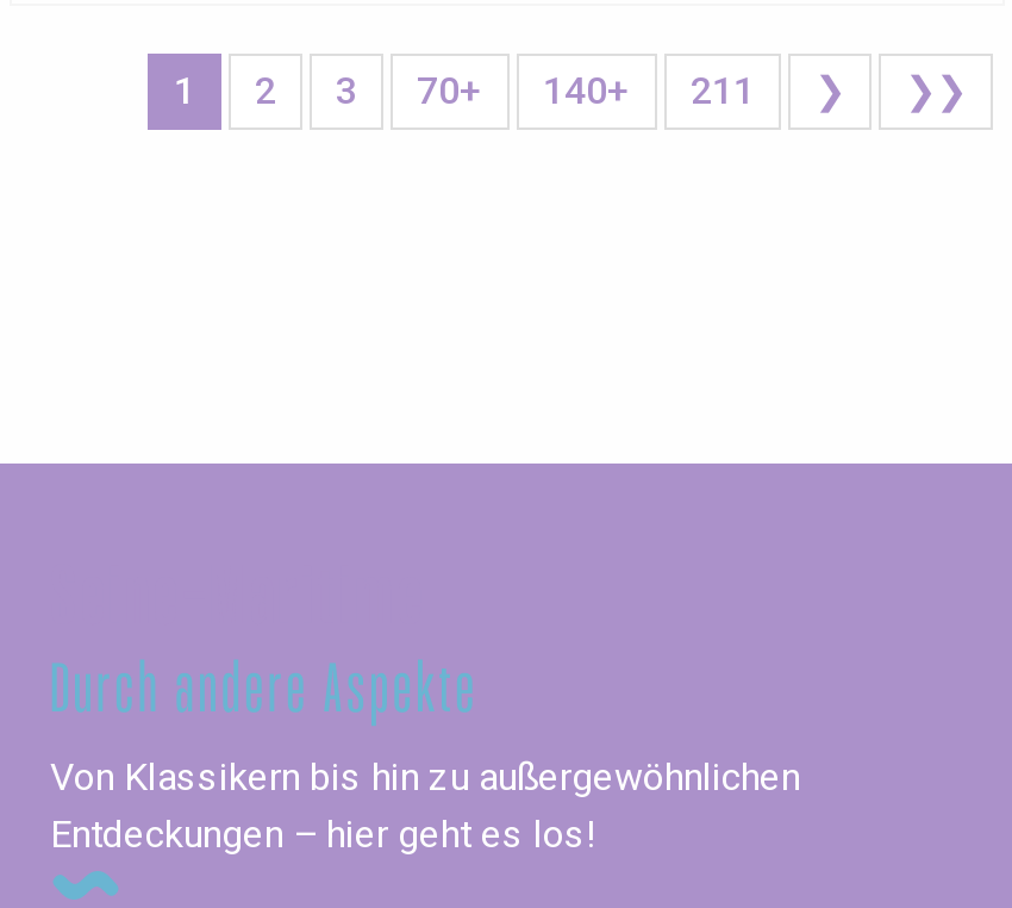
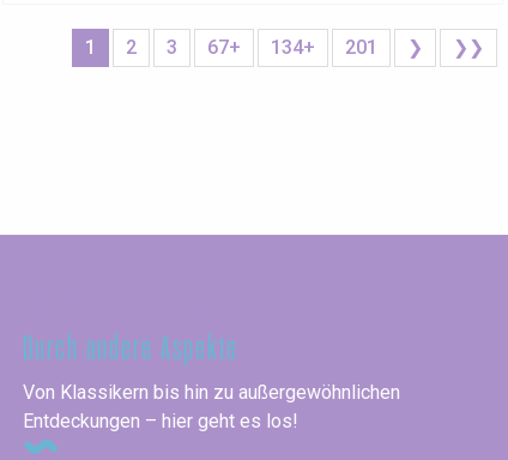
[417,67,483,112] 70+ -> [207,36,241,58] 67+
[543,67,631,112] 140+ -> [271,36,315,58] 134+
[691,67,755,112] 211 -> [345,36,377,58] 201

